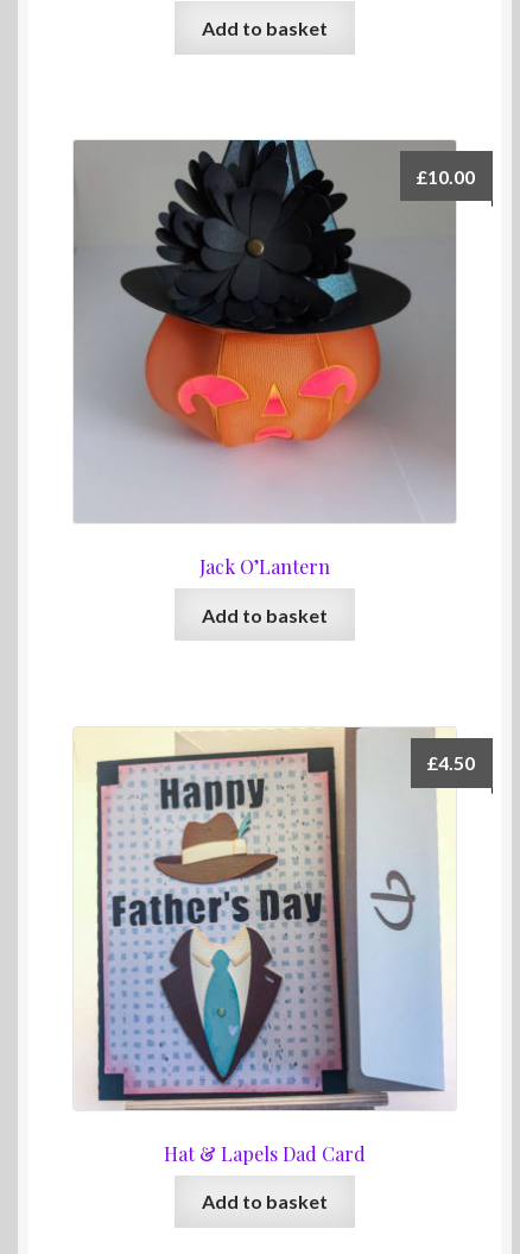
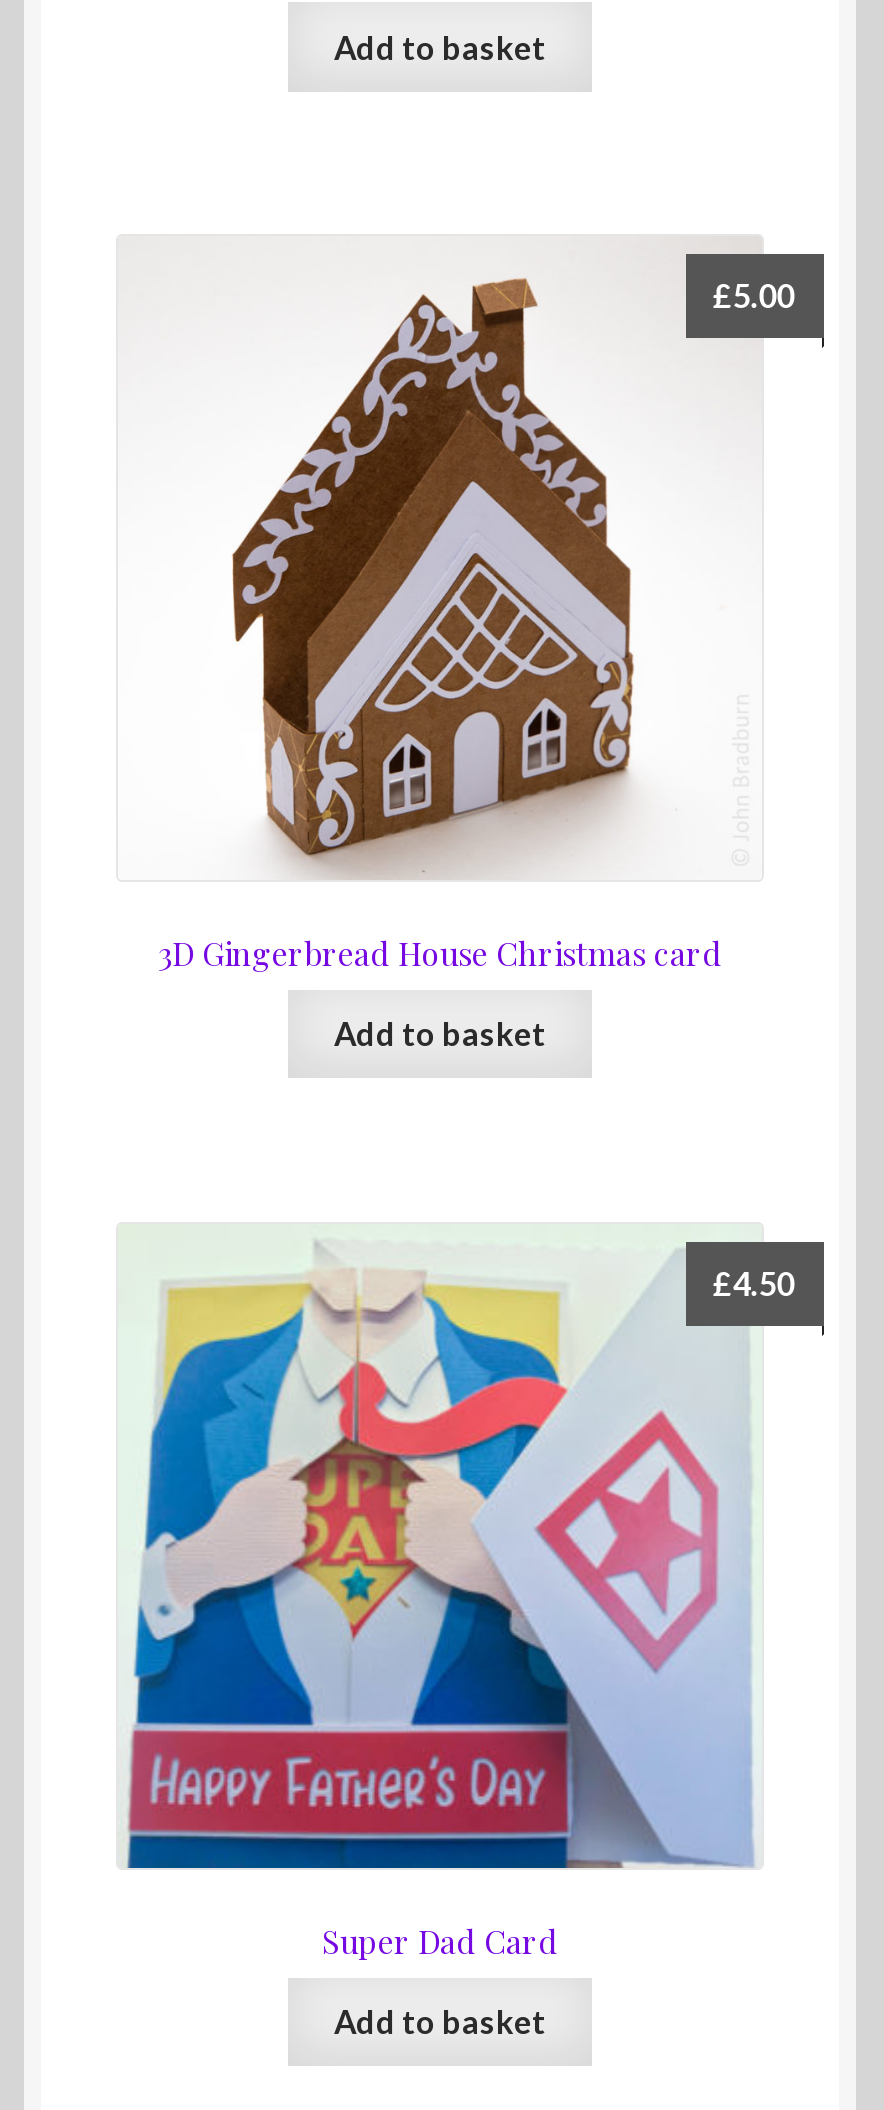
[72,139,475,523] [image] | £10.00 -> [118,236,795,878] [image] | £5.00
[199,554,330,579] Jack O’Lantern -> [158,932,722,974] 3D Gingerbread House Christmas card
[80,726,451,1166] [image] | Hat & Lapels Dad Card -> [126,1224,754,1962] [image] | Super Dad Card

